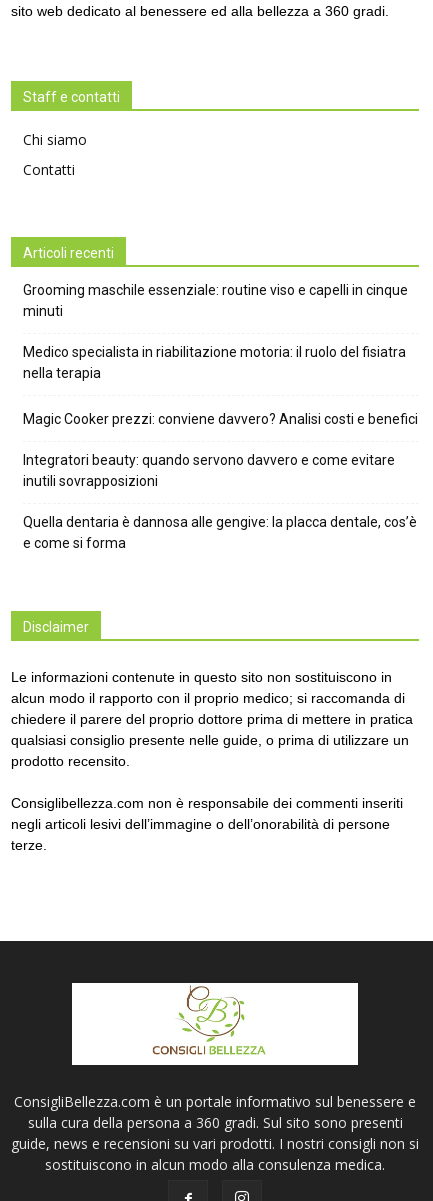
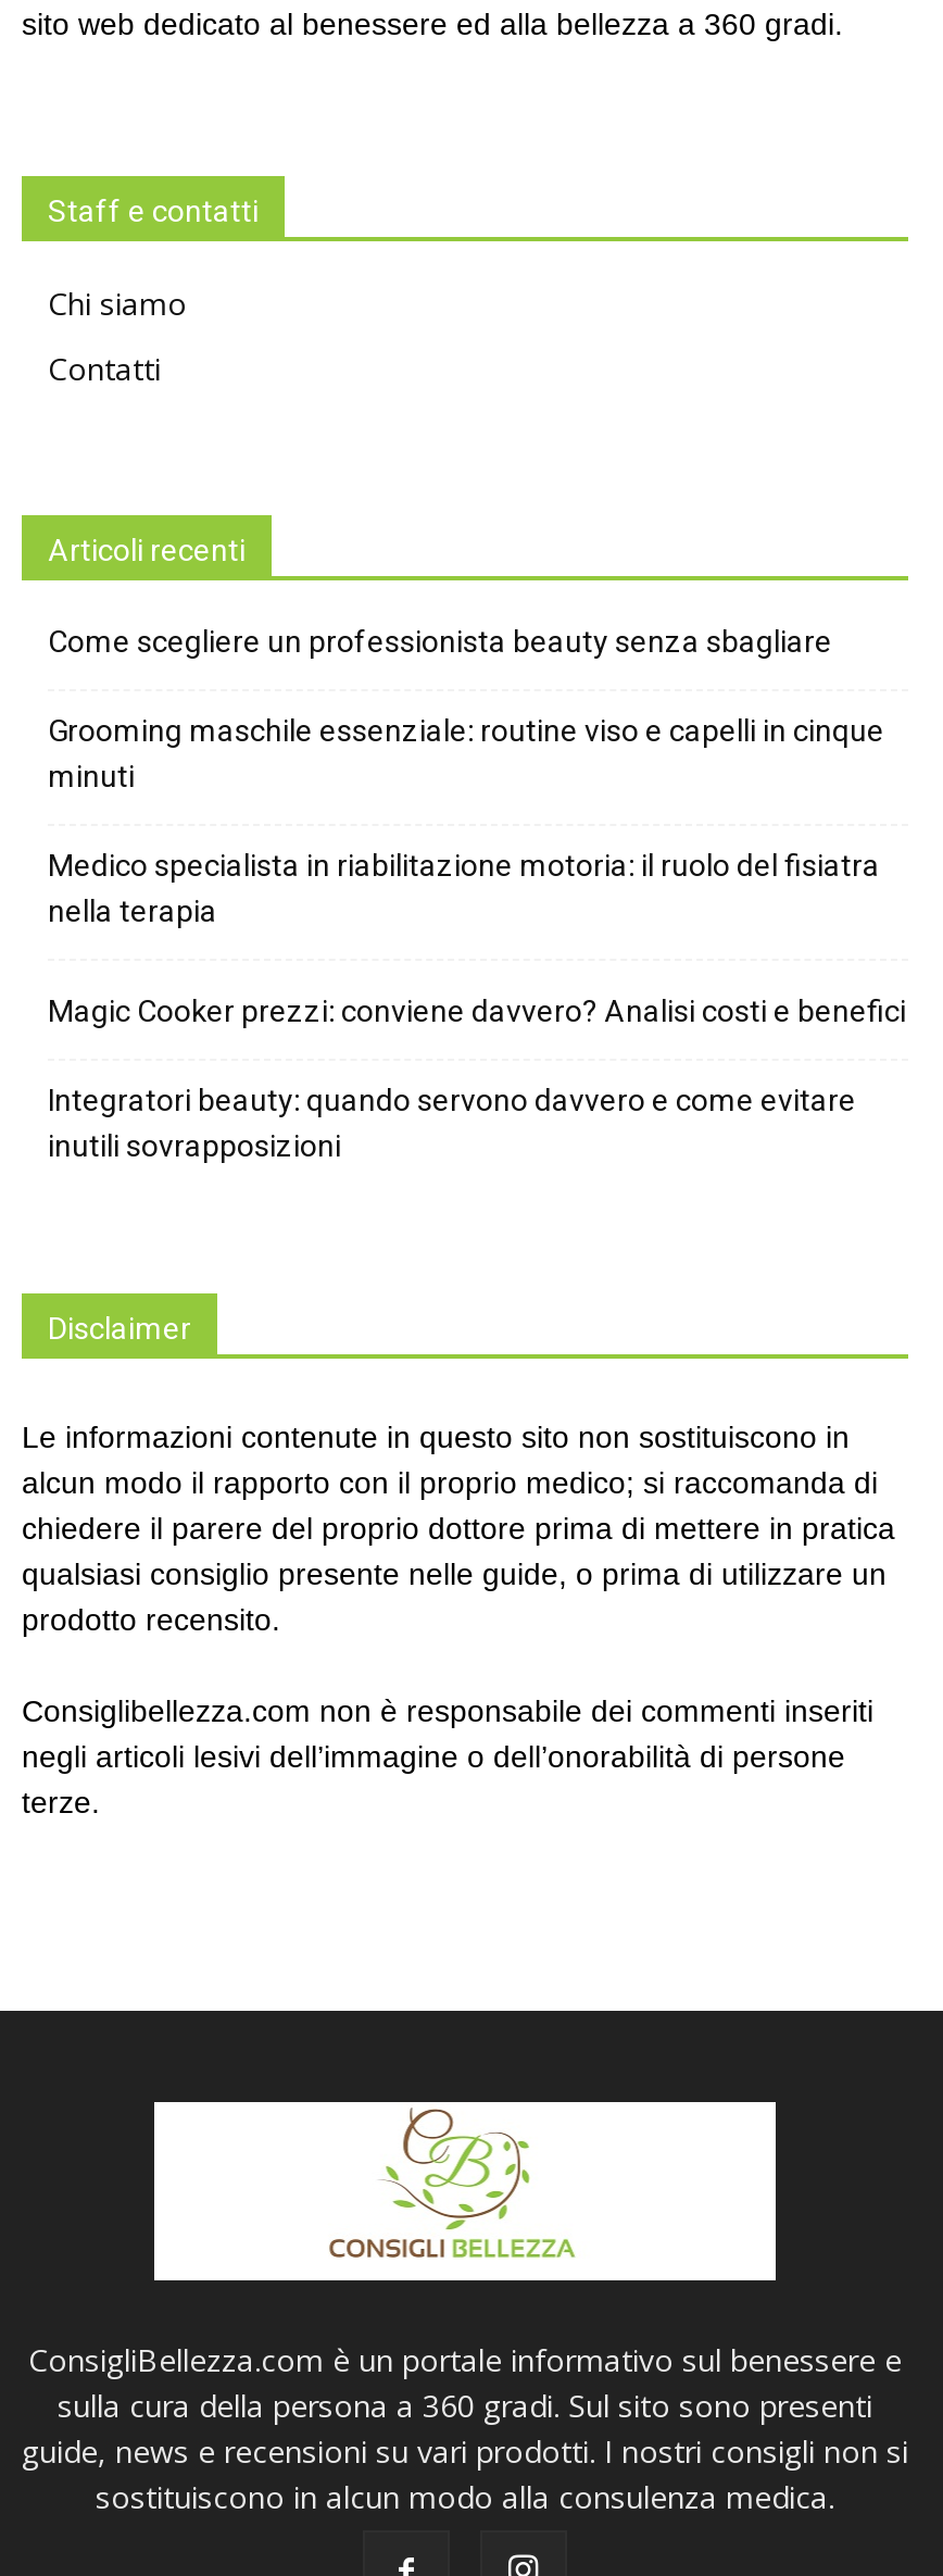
none -> [48,624,832,659] Come scegliere un professionista beauty senza sbagliare
moved [23,282,418,489] -> [48,713,906,1163]: Grooming maschile essenziale: routine viso e capelli in cinque | minuti | Medico specialista in riabilitazione motoria: il ruolo del fisiatra | nella terapia | Magic Cooker prezzi: conviene davvero? Analisi costi e benefici | Integratori beauty: quando servono davvero e come evitare | inutili sovrapposizioni
[23,514,417,551] Quella dentaria è dannosa alle gengive: la placca dentale, cos’è | e come si forma -> none

